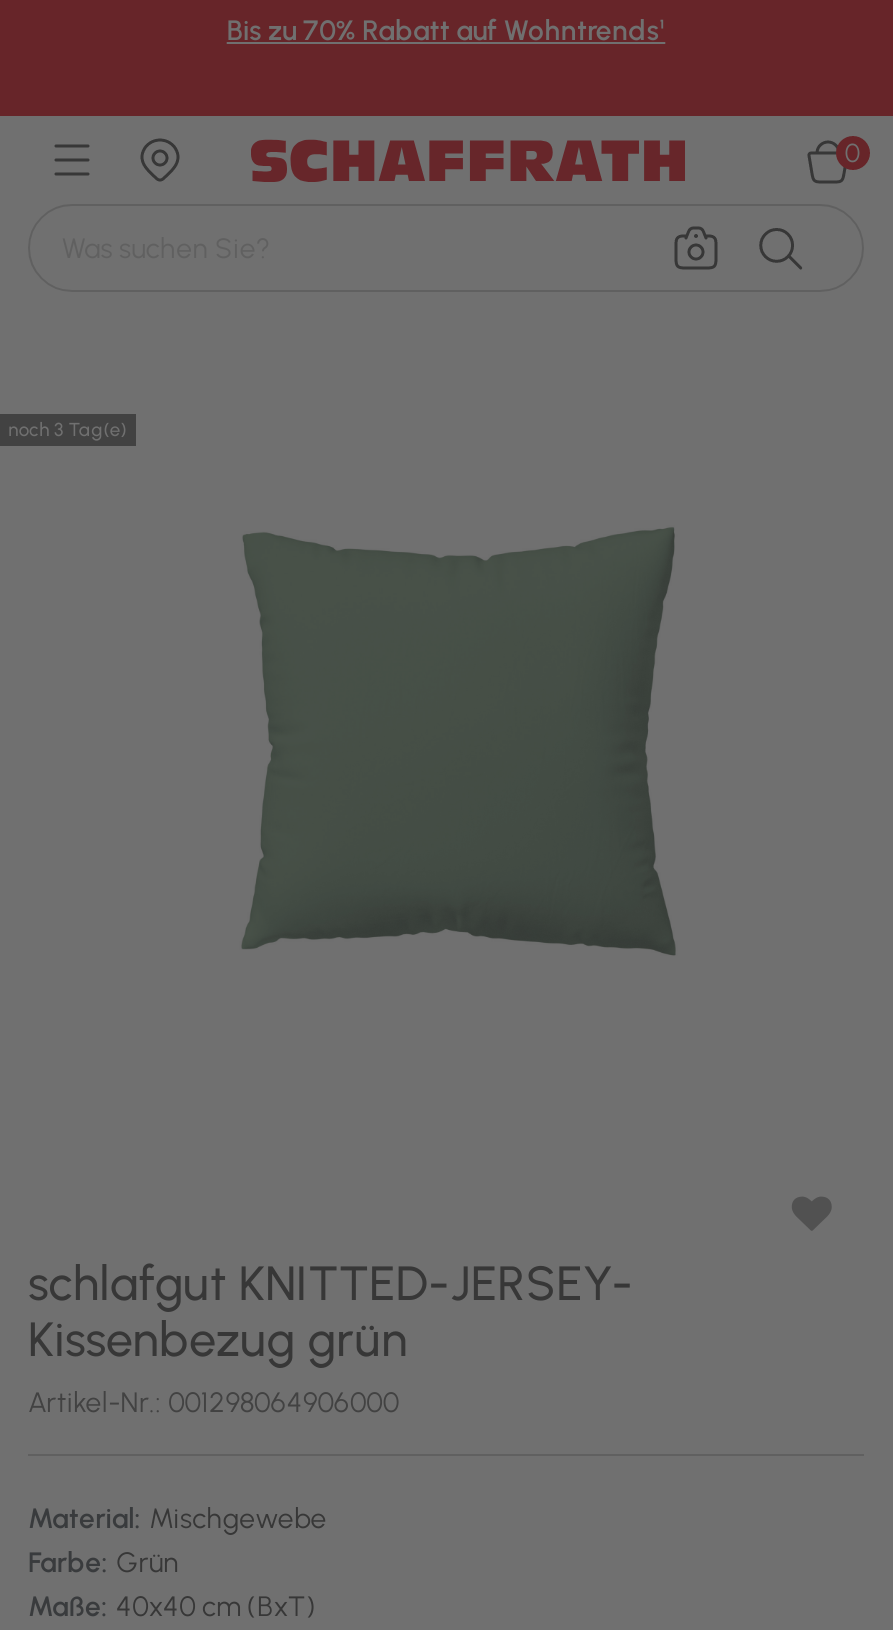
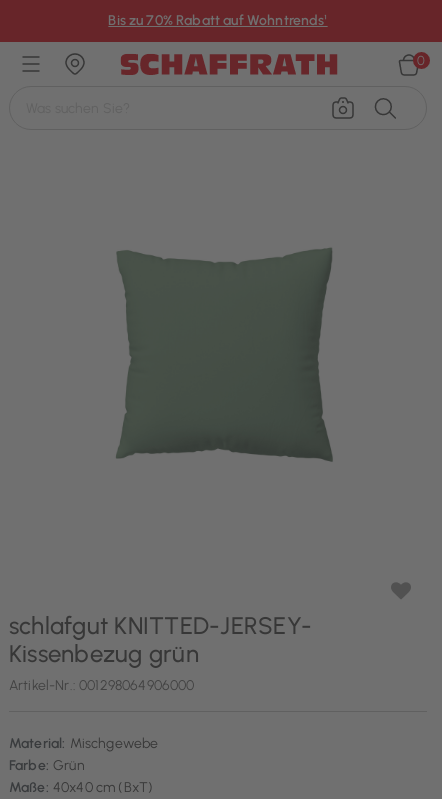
[8,419,126,441] noch 3 Tag(e) -> none

